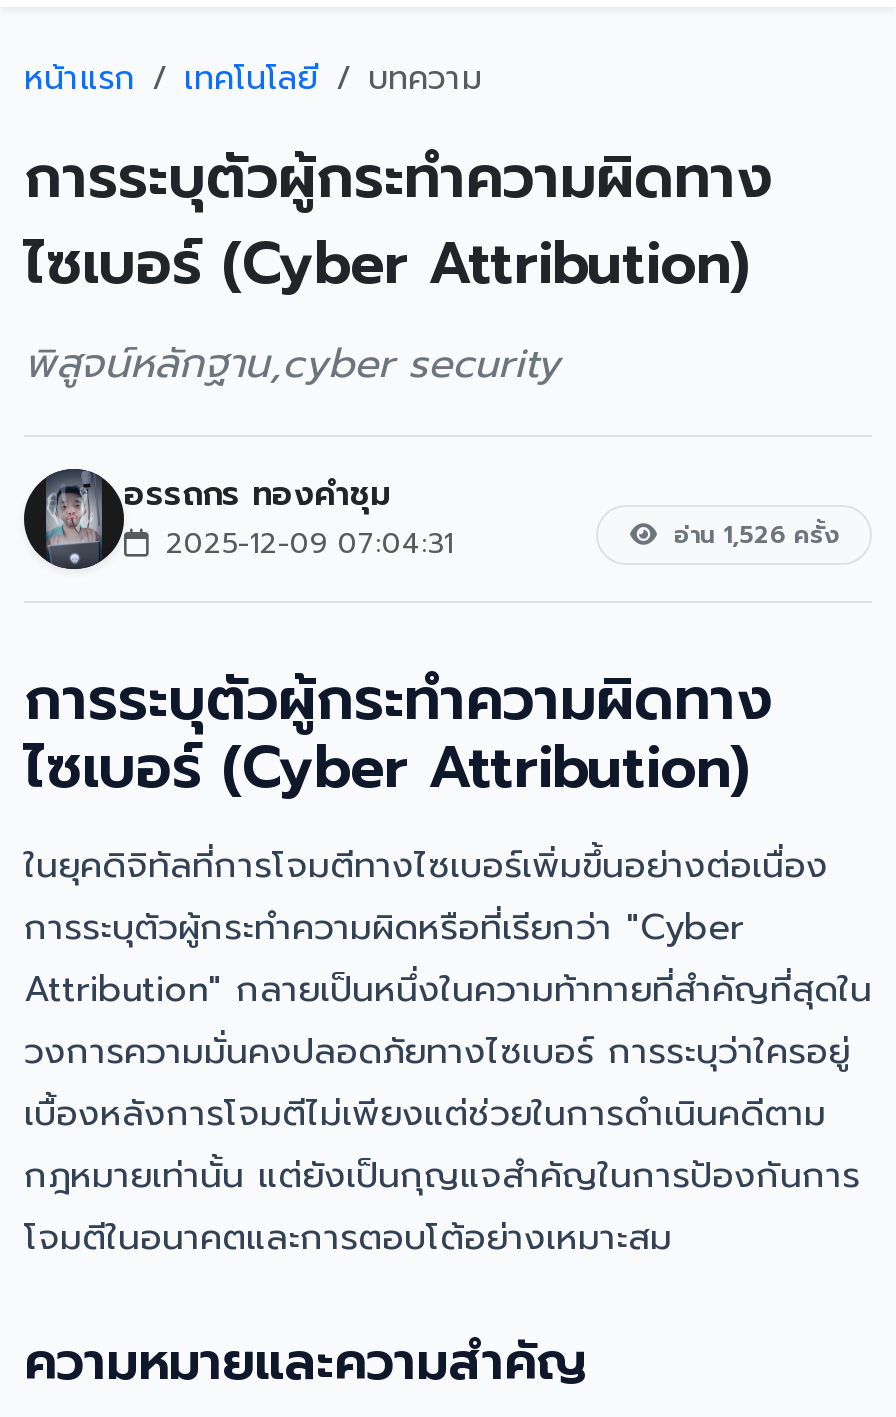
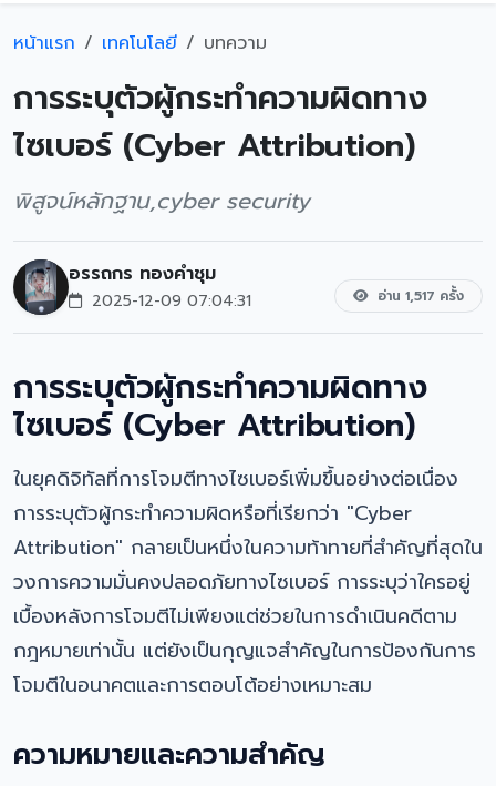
[666,517,838,553] อ่าน 1,526 ครั้ง -> [373,286,464,306] อ่าน 1,517 ครั้ง

